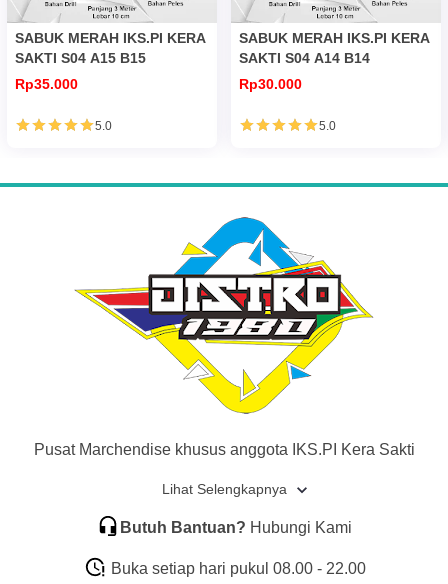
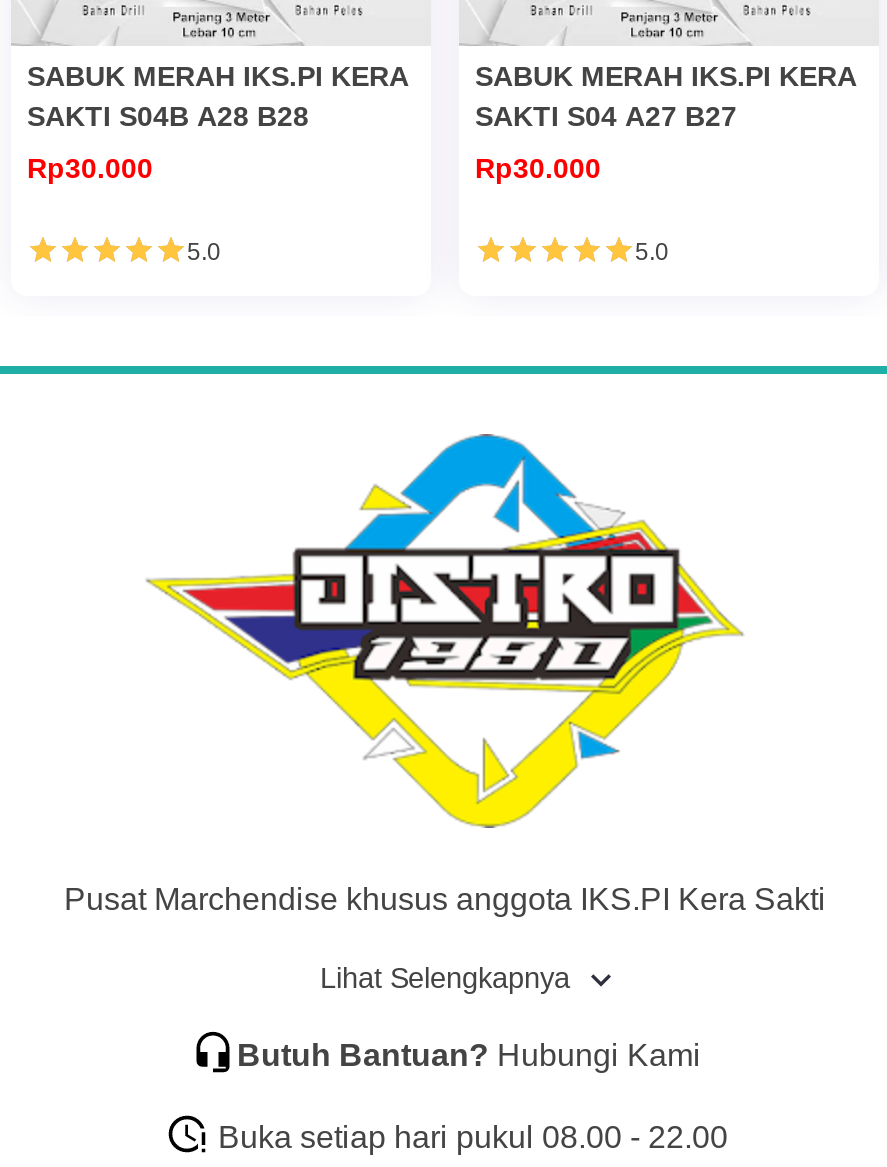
[15,50,146,66] SAKTI S04 A15 B15 -> [27,99,309,131] SAKTI S04B A28 B28
[239,50,370,66] SAKTI S04 A14 B14 -> [475,99,737,131] SAKTI S04 A27 B27
[15,76,78,92] Rp35.000 -> [27,151,153,183] Rp30.000

